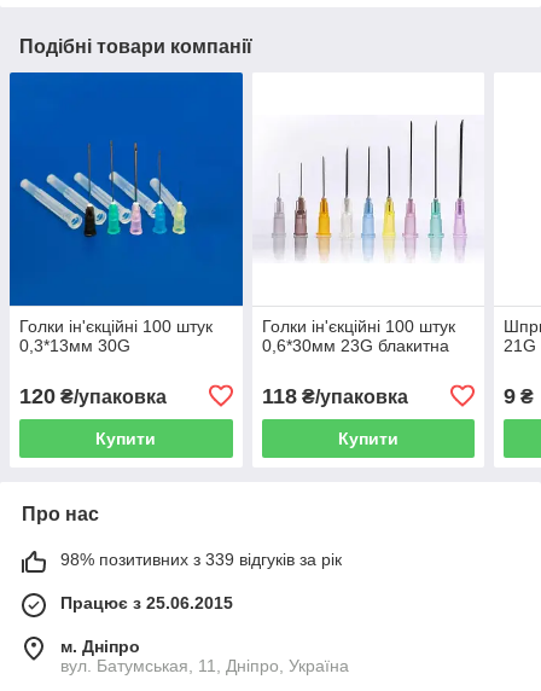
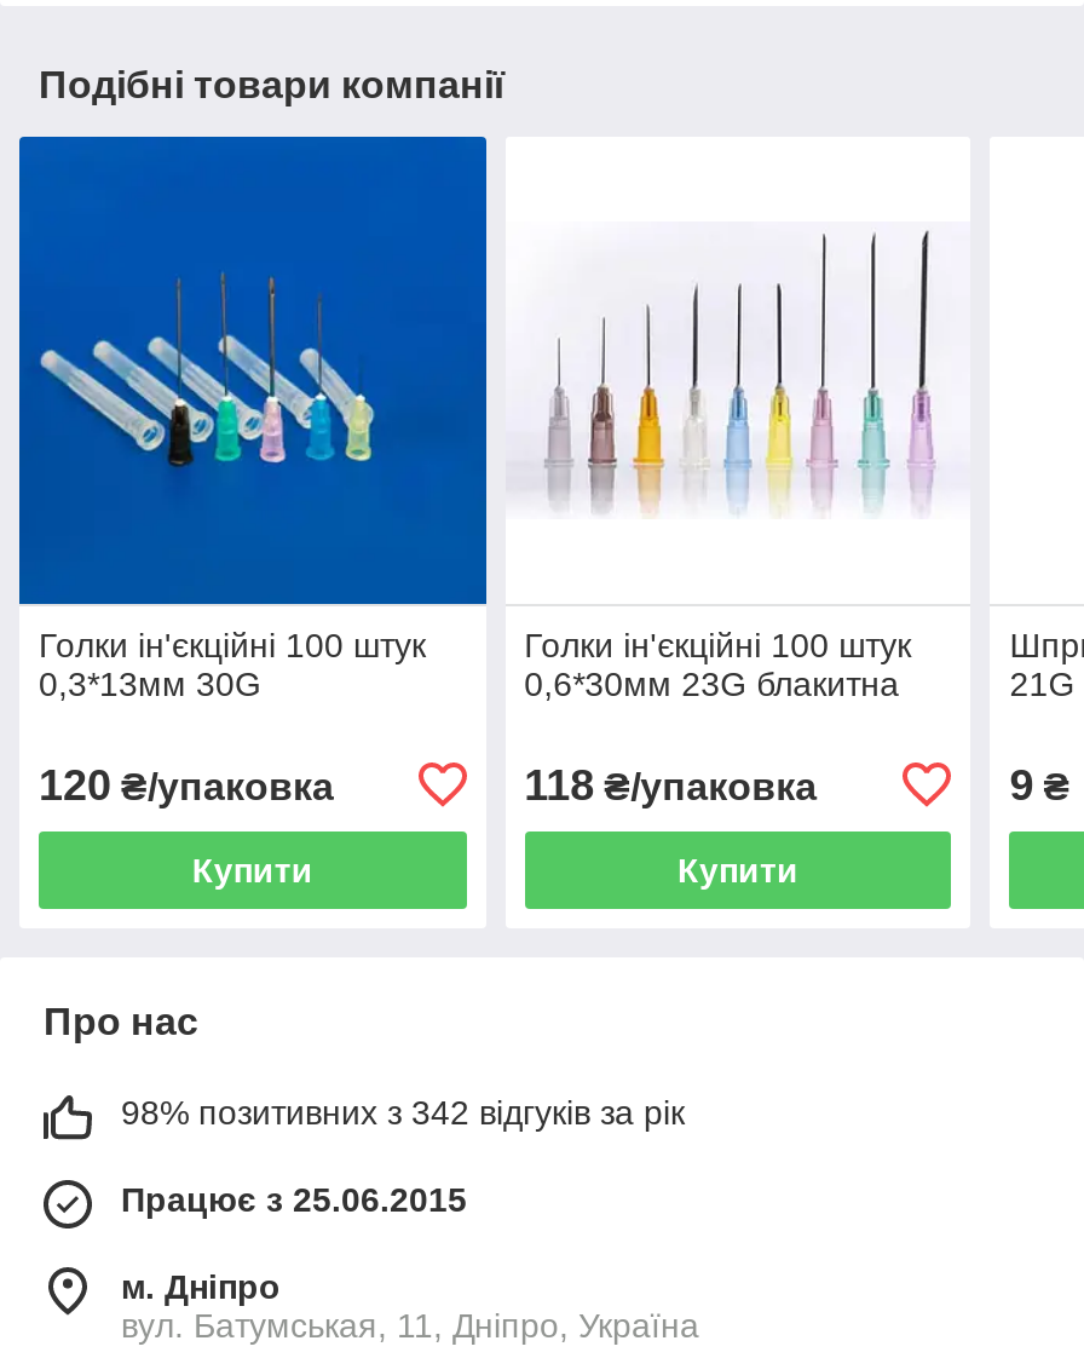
[60,549,342,569] 98% позитивних з 339 відгуків за рік -> [121,1092,685,1131] 98% позитивних з 342 відгуків за рік

